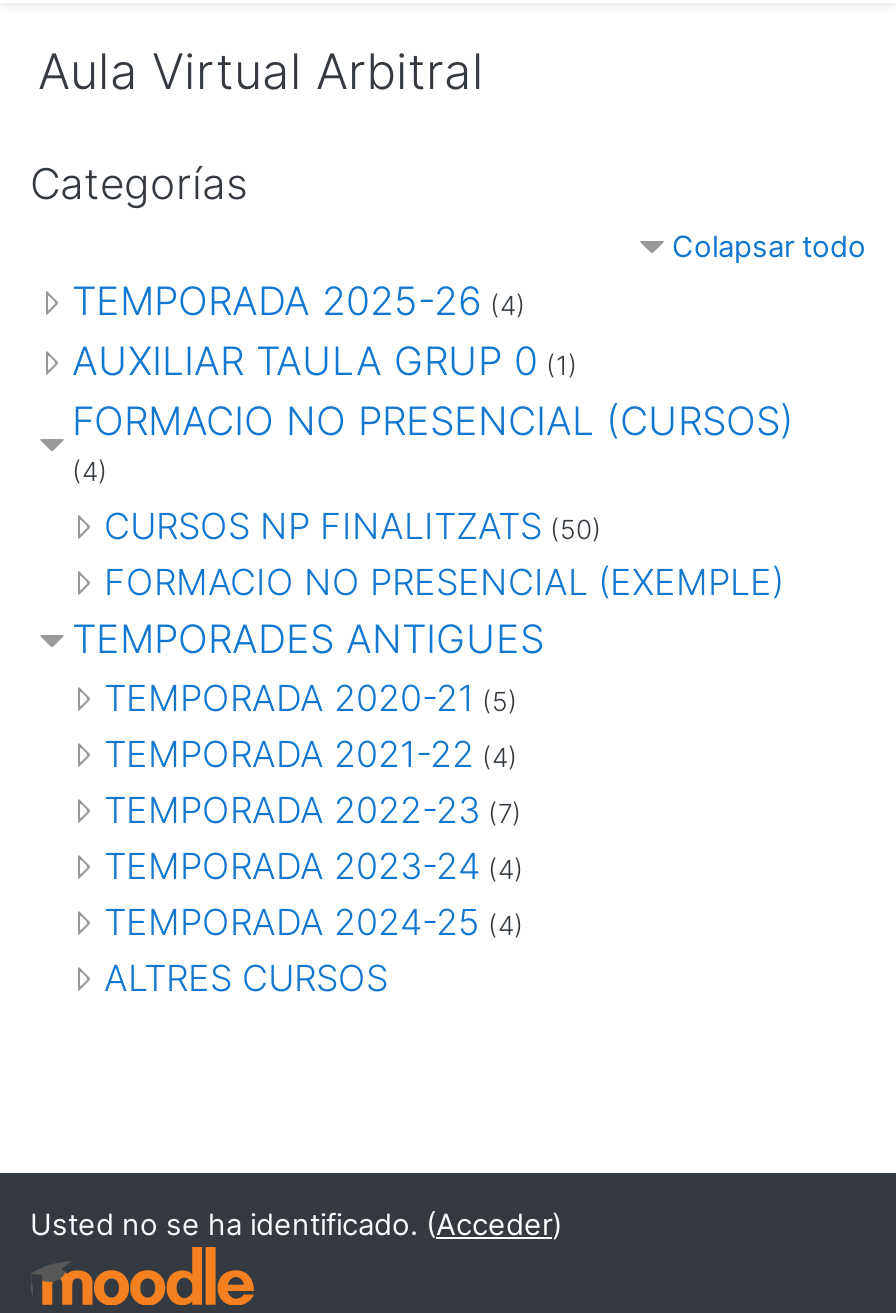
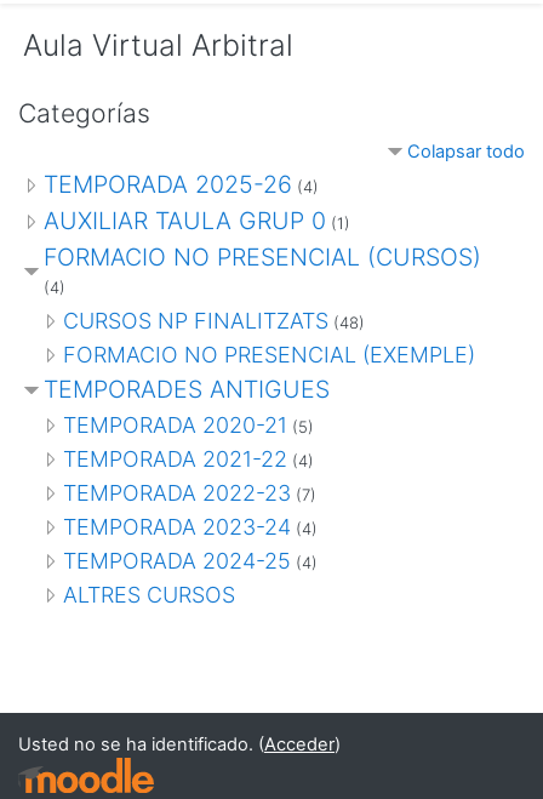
[104,505,602,547] CURSOS NP FINALITZATS (50) -> [63,308,365,333] CURSOS NP FINALITZATS (48)

